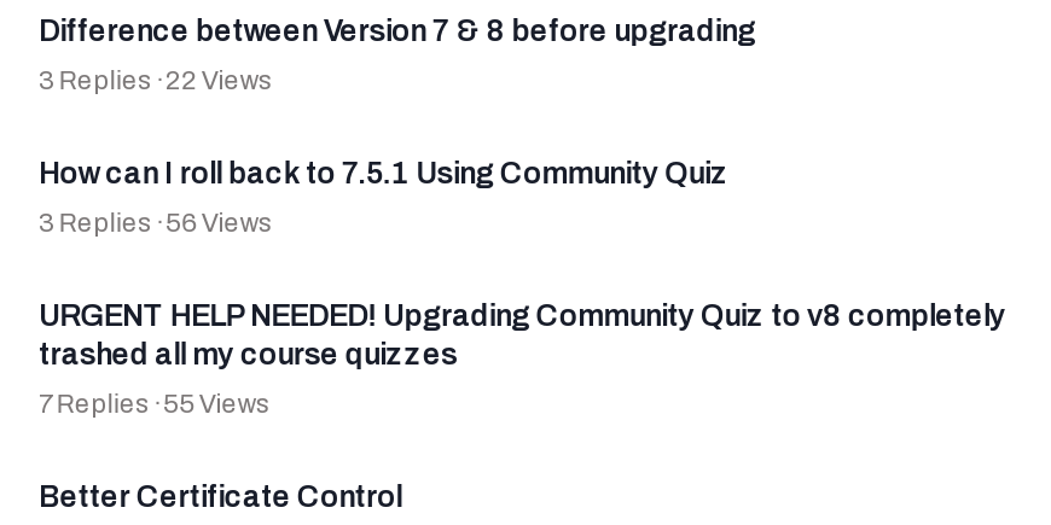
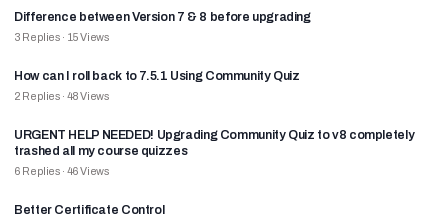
[39,65,272,94] 3 Replies ·22 Views -> [14,31,109,43] 3 Replies ·15 Views
[39,208,272,237] 3 Replies ·56 Views -> [14,90,109,102] 2 Replies ·48 Views
[39,389,269,418] 7 Replies ·55 Views -> [14,165,109,177] 6 Replies ·46 Views

